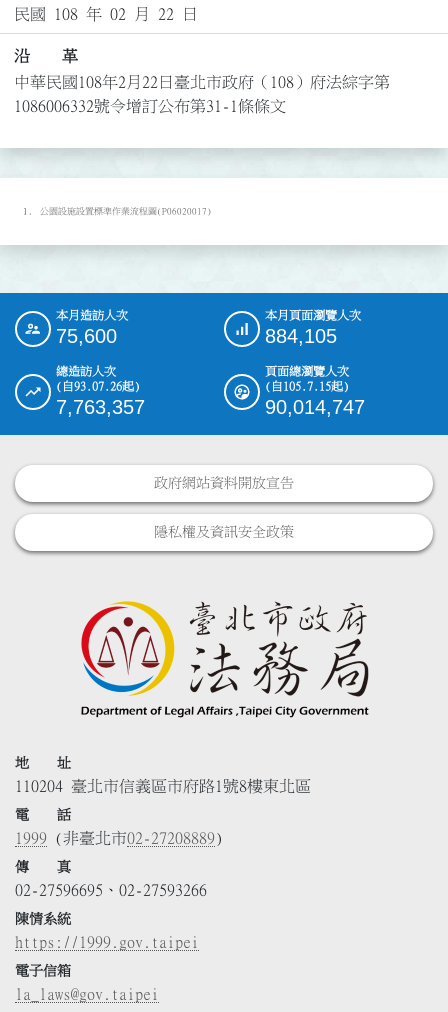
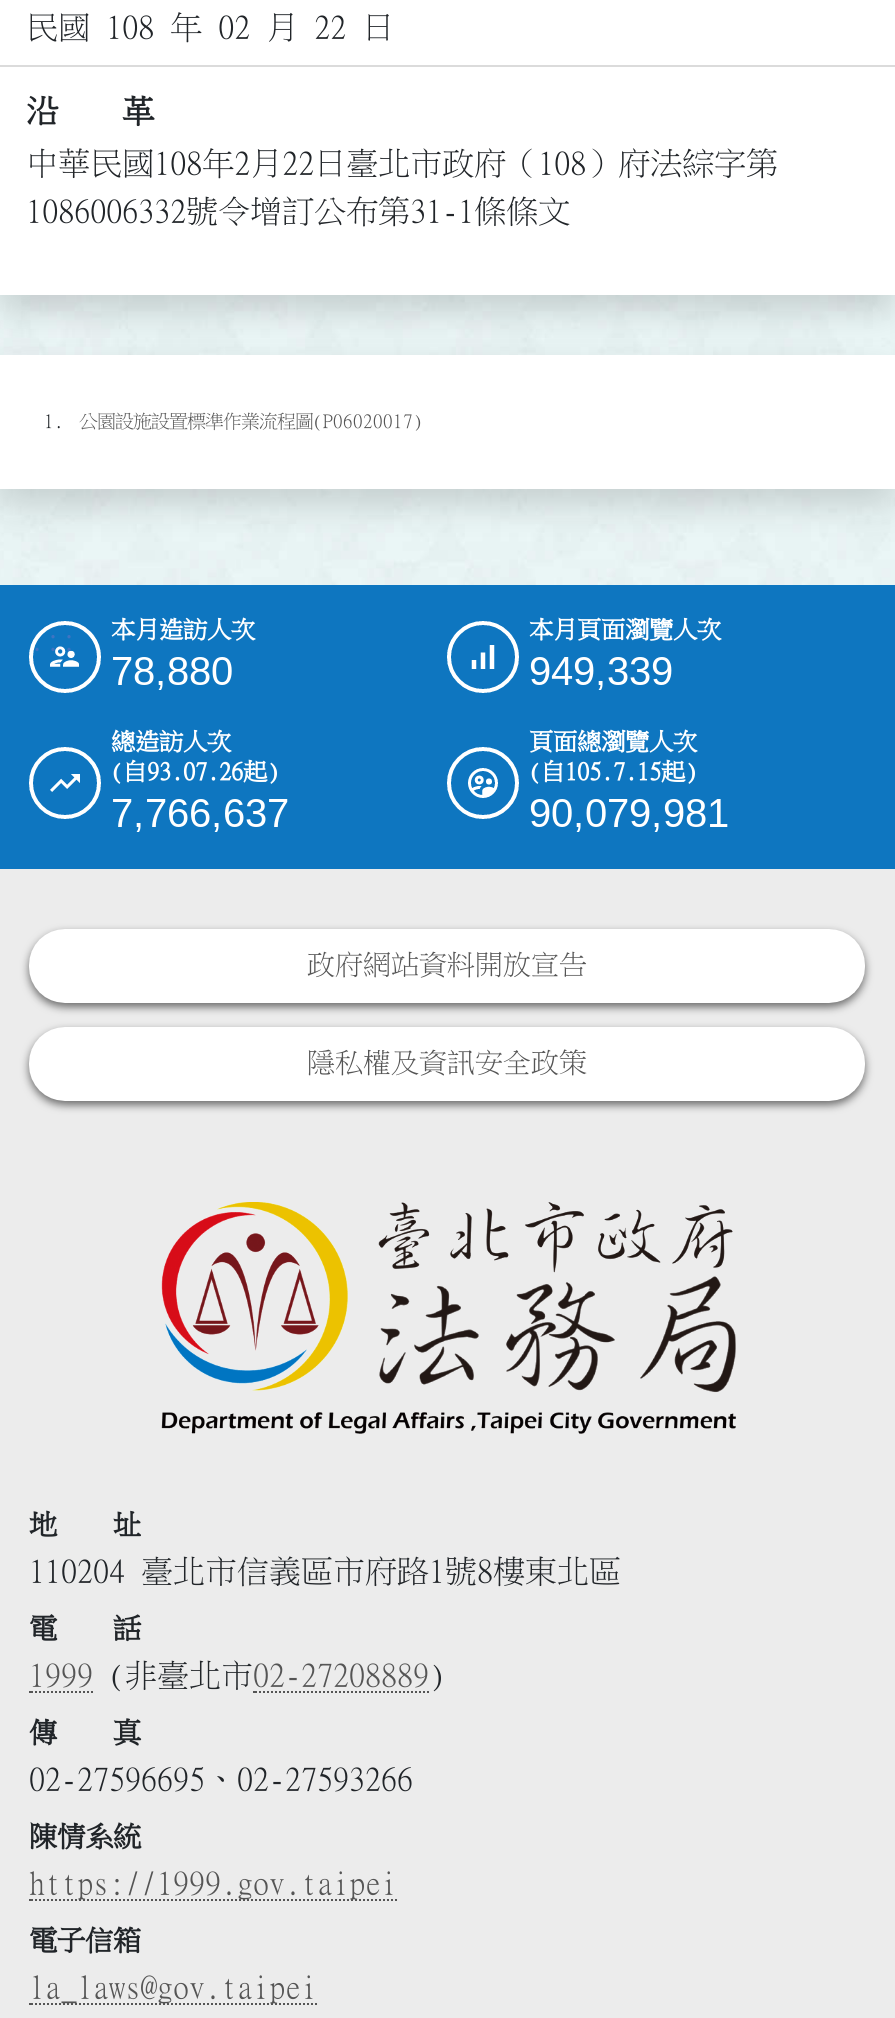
[56,325,117,347] 75,600 -> [111,650,233,694] 78,880
[265,325,337,347] 884,105 -> [529,650,673,694] 949,339
[56,396,145,418] 7,763,357 -> [111,792,289,836] 7,766,637
[265,396,365,418] 90,014,747 -> [529,792,729,836] 90,079,981

